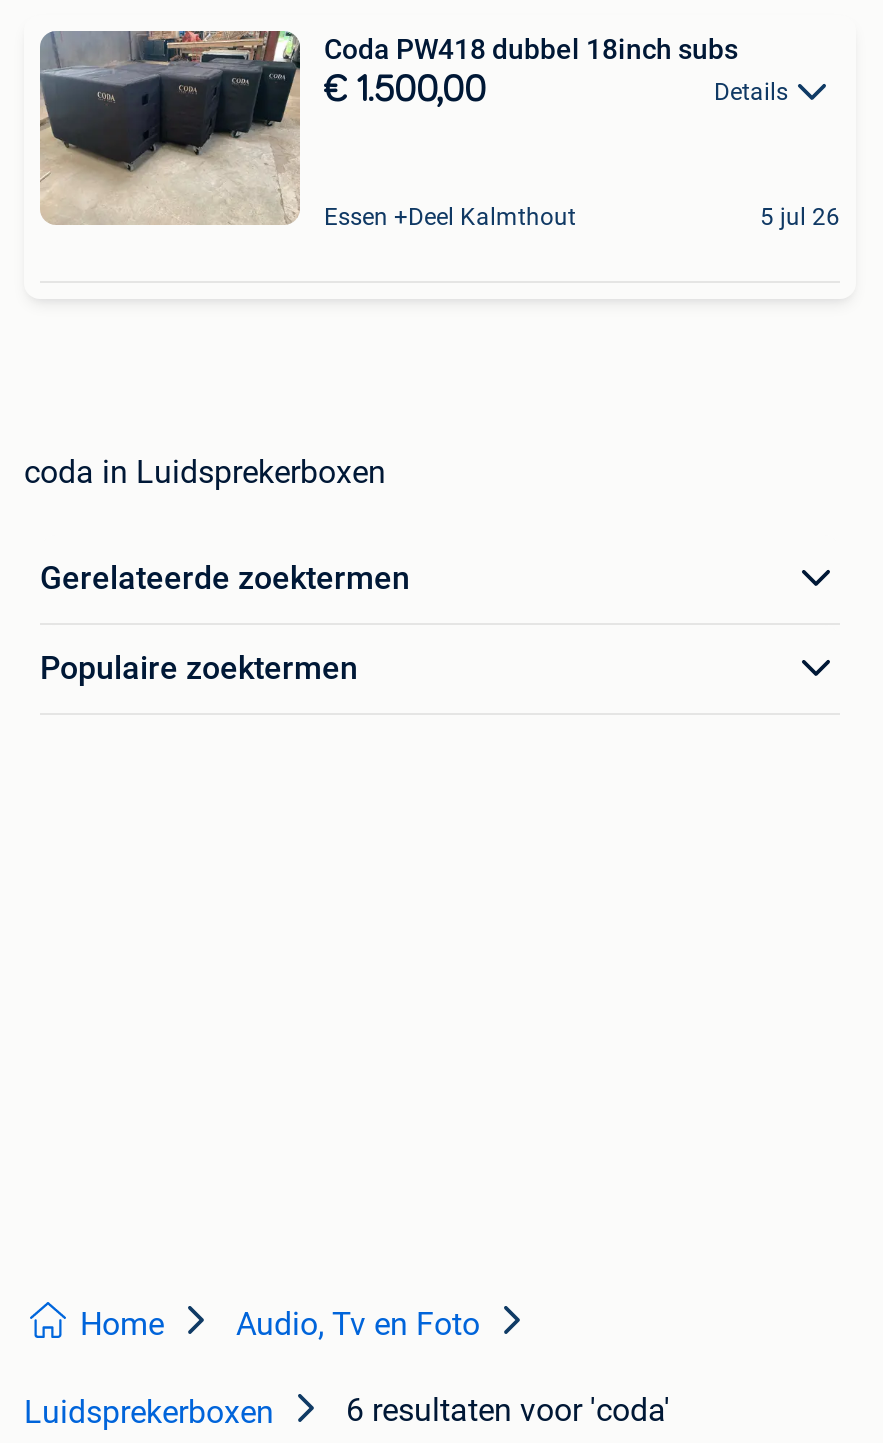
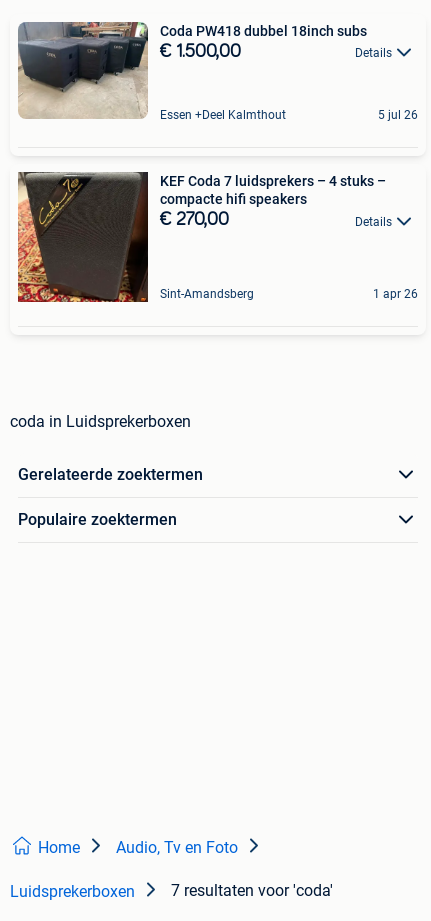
none -> [17,171,392,303] [image] | KEF Coda 7 luidsprekers – 4 stuks – | compacte hifi speakers | € 270,00 | Details
none -> [160,287,418,301] Sint-Amandsberg | 1 apr 26
[346,1392,670,1430] 6 resultaten voor 'coda' -> [171,881,333,900] 7 resultaten voor 'coda'

